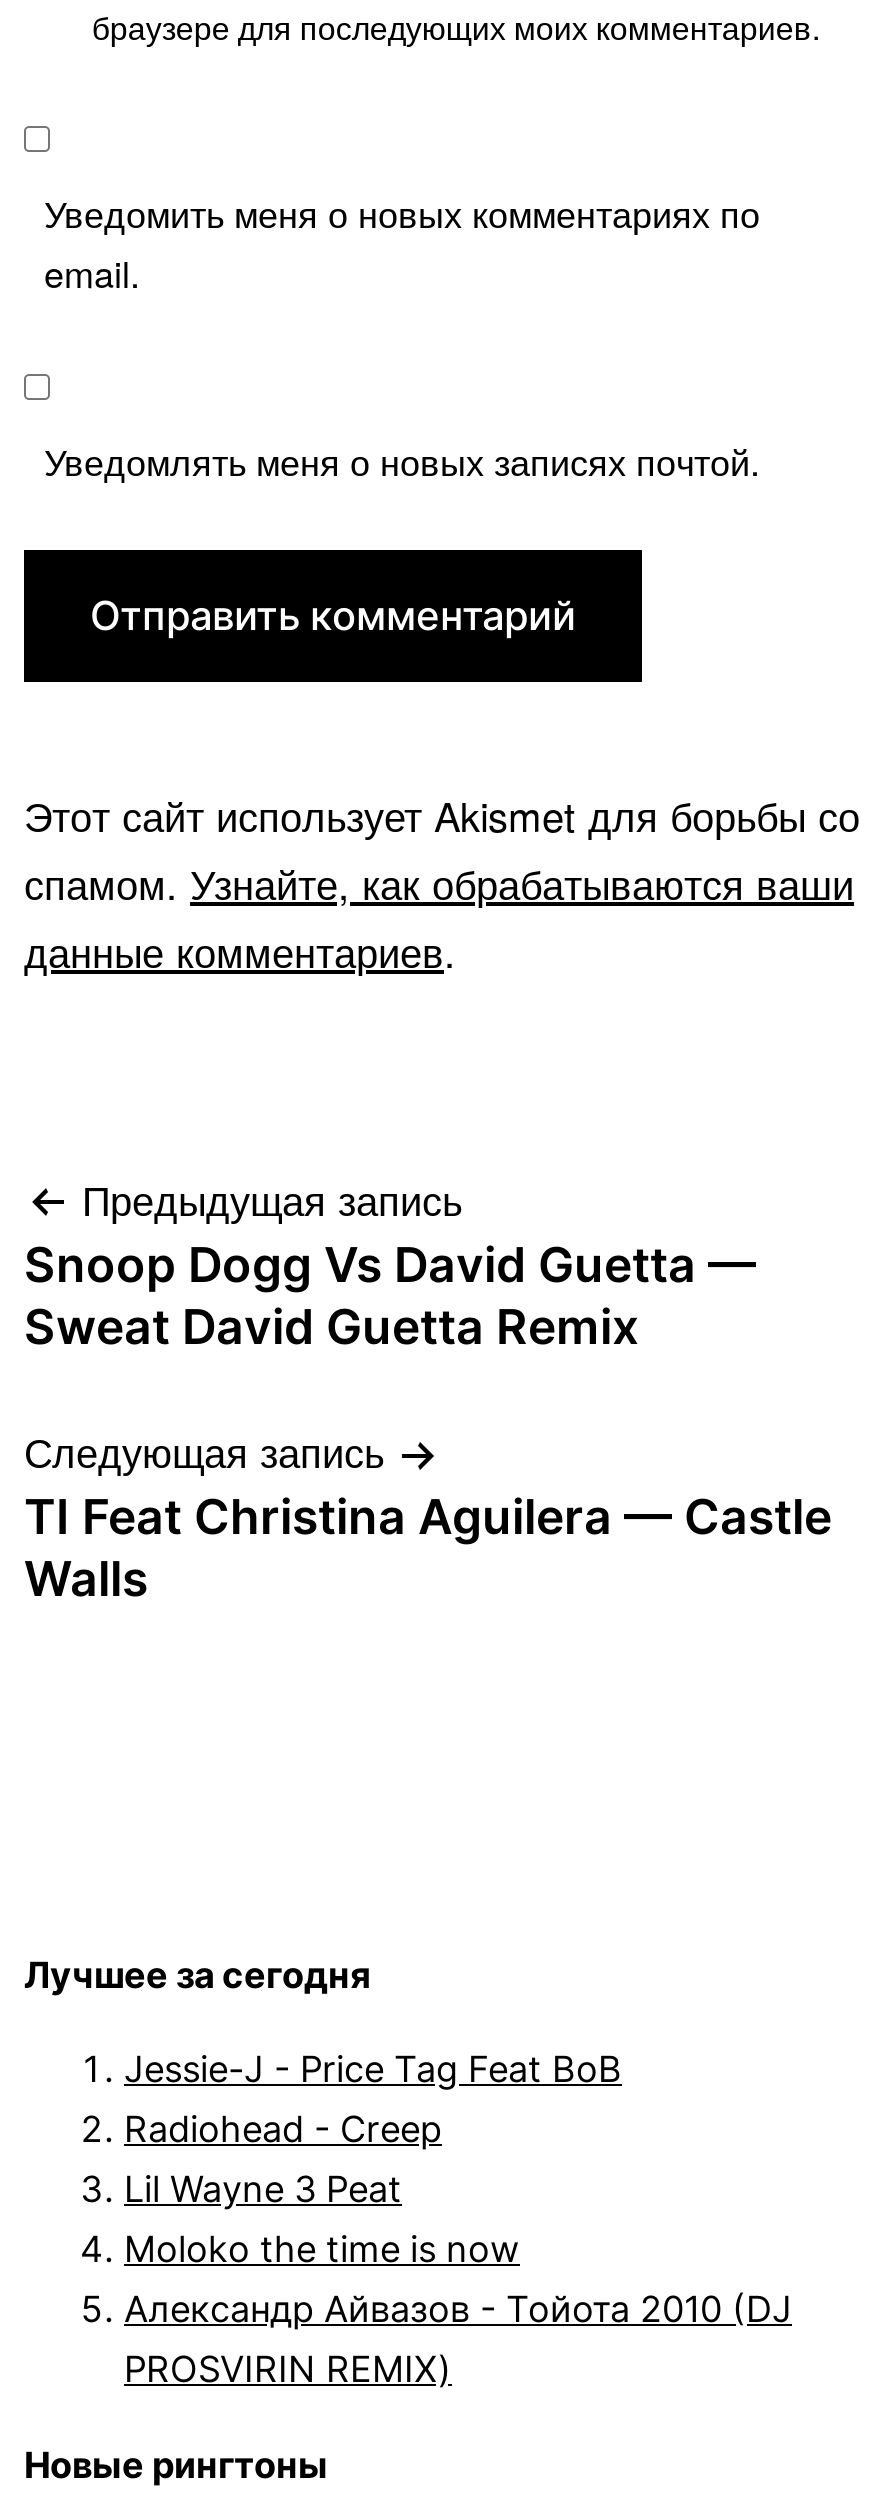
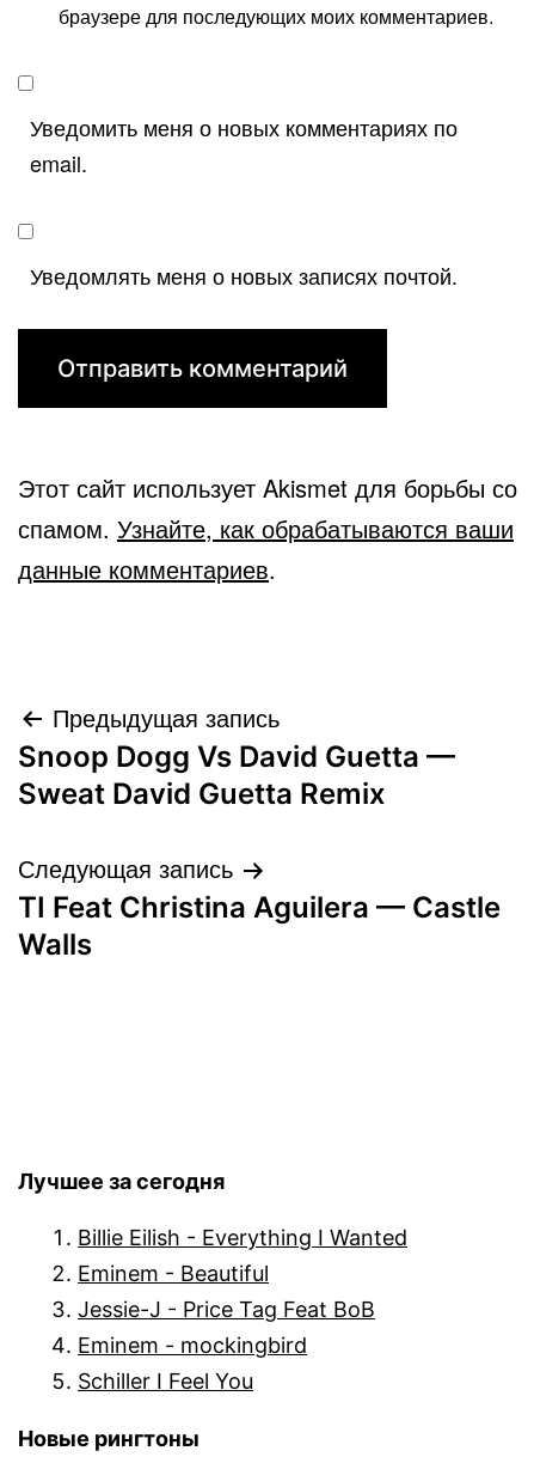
none -> [78,1225,407,1286] Billie Eilish - Everything I Wanted | Eminem - Beautiful
moved [124,2049,622,2091] -> [78,1297,375,1322]: Jessie-J - Price Tag Feat BoB
[124,2109,792,2391] Radiohead - Creep | Lil Wayne 3 Peat | Moloko the time is now | Александр Айвазов - Тойота 2010 (DJ | PROSVIRIN REMIX) -> [78,1333,307,1394] Eminem - mockingbird | Schiller I Feel You

